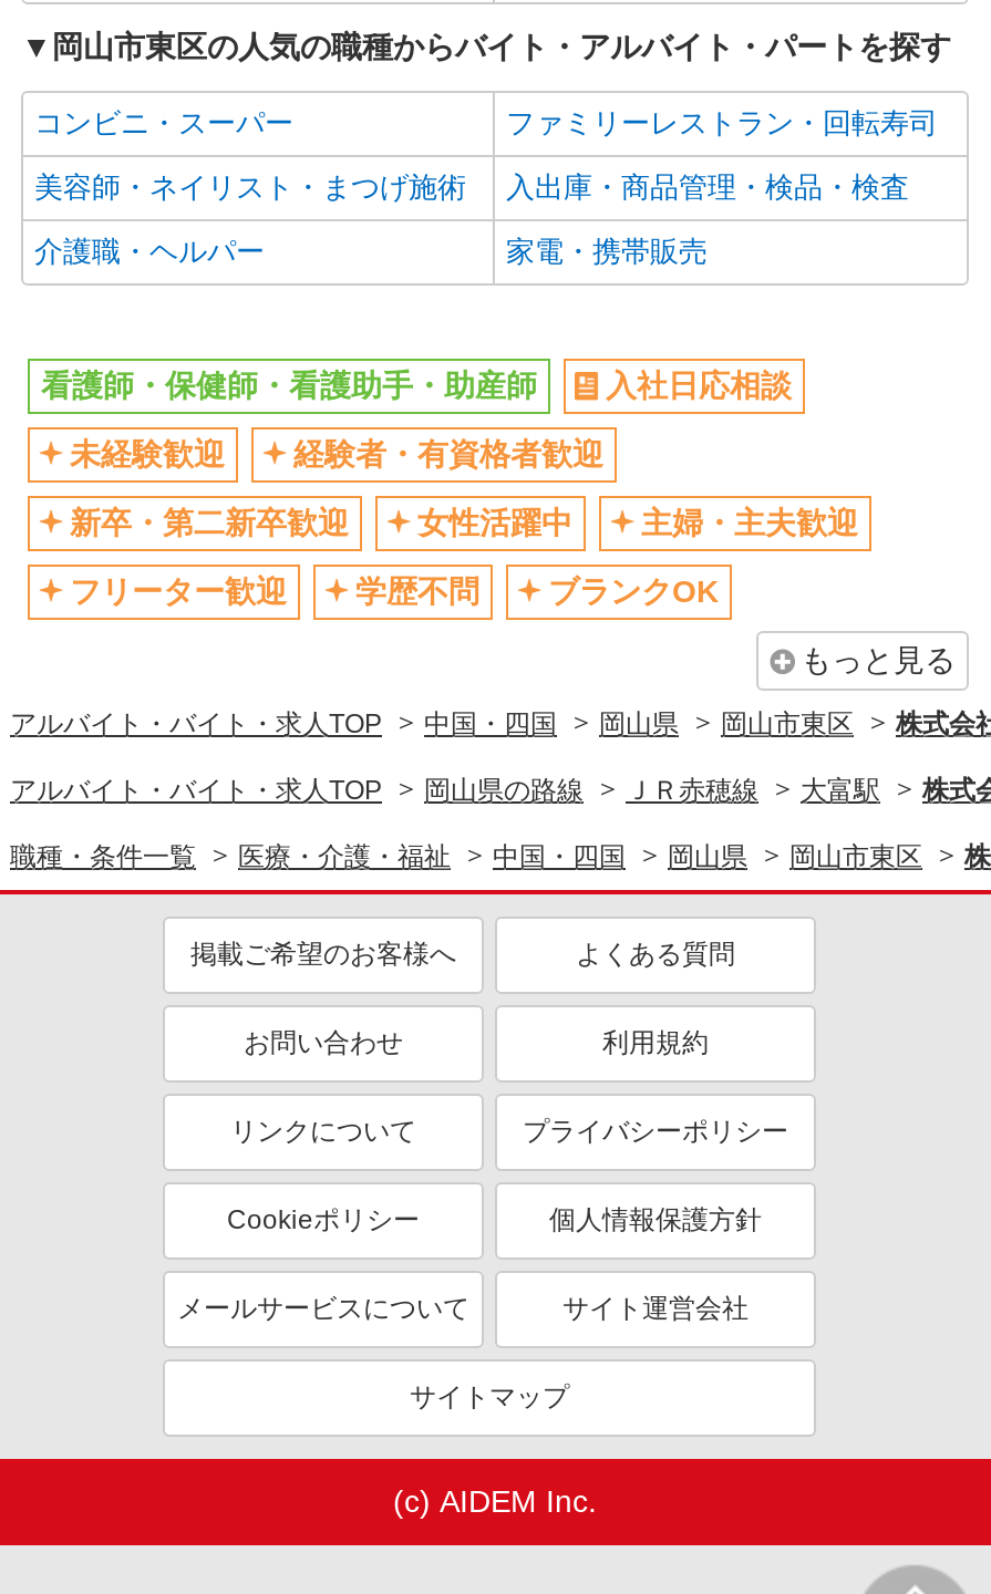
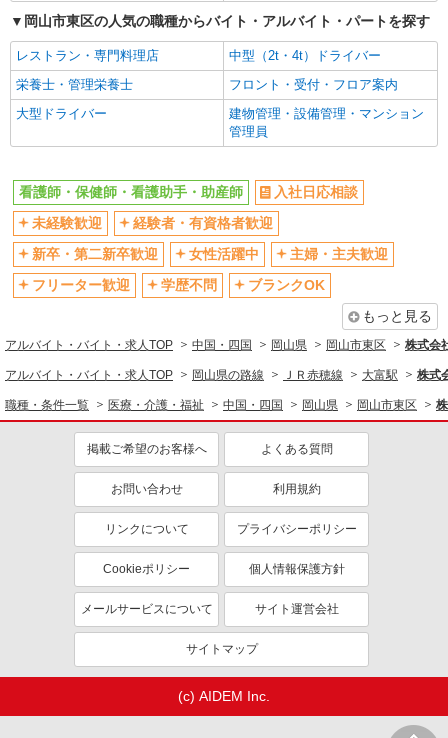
[34,106,938,139] コンビニ・スーパー | ファミリーレストラン・回転寿司 -> [16,48,381,63] レストラン・専門料理店 | 中型（2t・4t）ドライバー
[34,170,909,204] 美容師・ネイリスト・まつげ施術 | 入出庫・商品管理・検品・検査 -> [16,77,398,92] 栄養士・管理栄養士 | フロント・受付・フロア案内
[34,235,708,268] 介護職・ヘルパー | 家電・携帯販売 -> [16,106,424,139] 大型ドライバー | 建物管理・設備管理・マンション | 管理員

